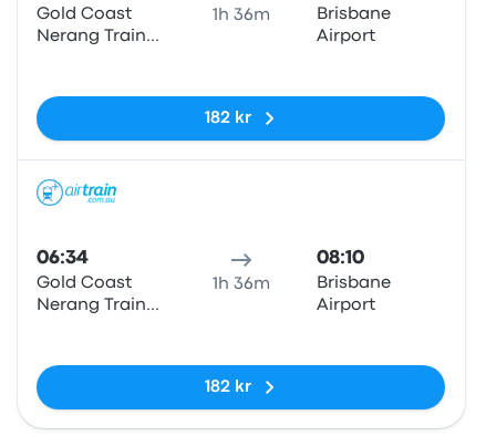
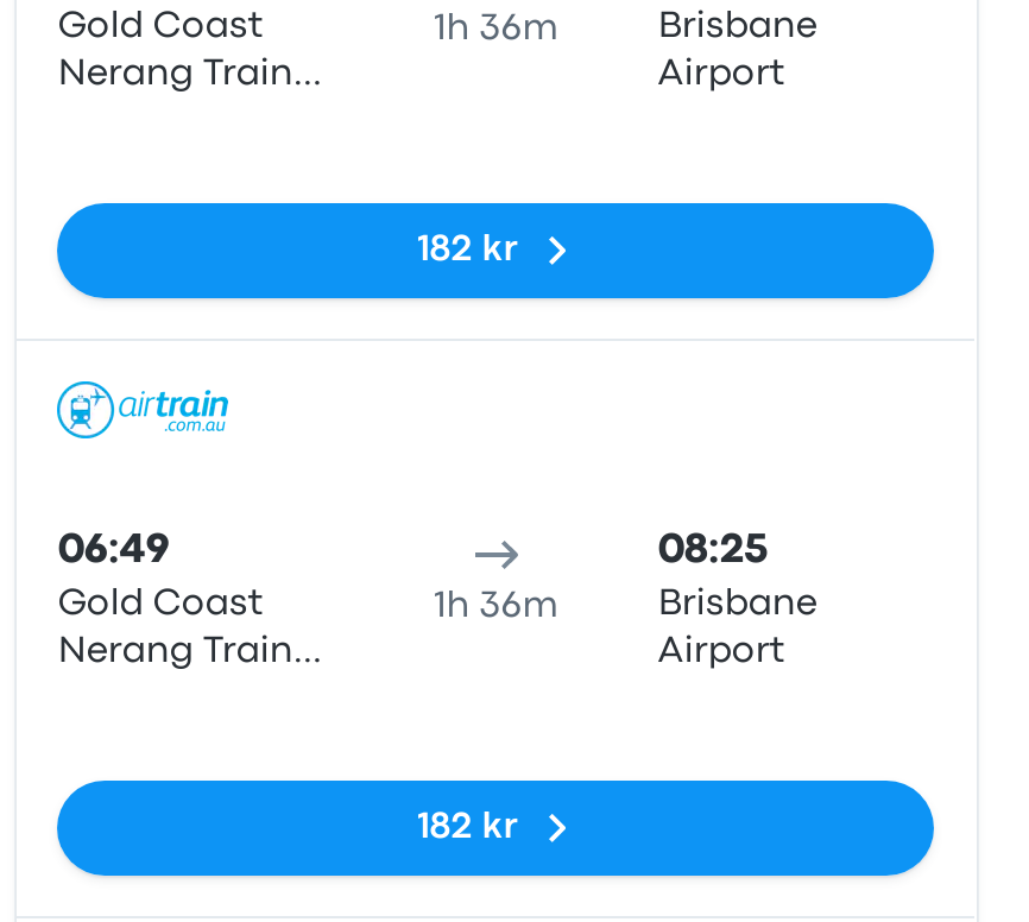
[37,250,89,267] 06:34 -> [58,533,170,569] 06:49
[317,250,364,267] 08:10 -> [658,533,767,569] 08:25

